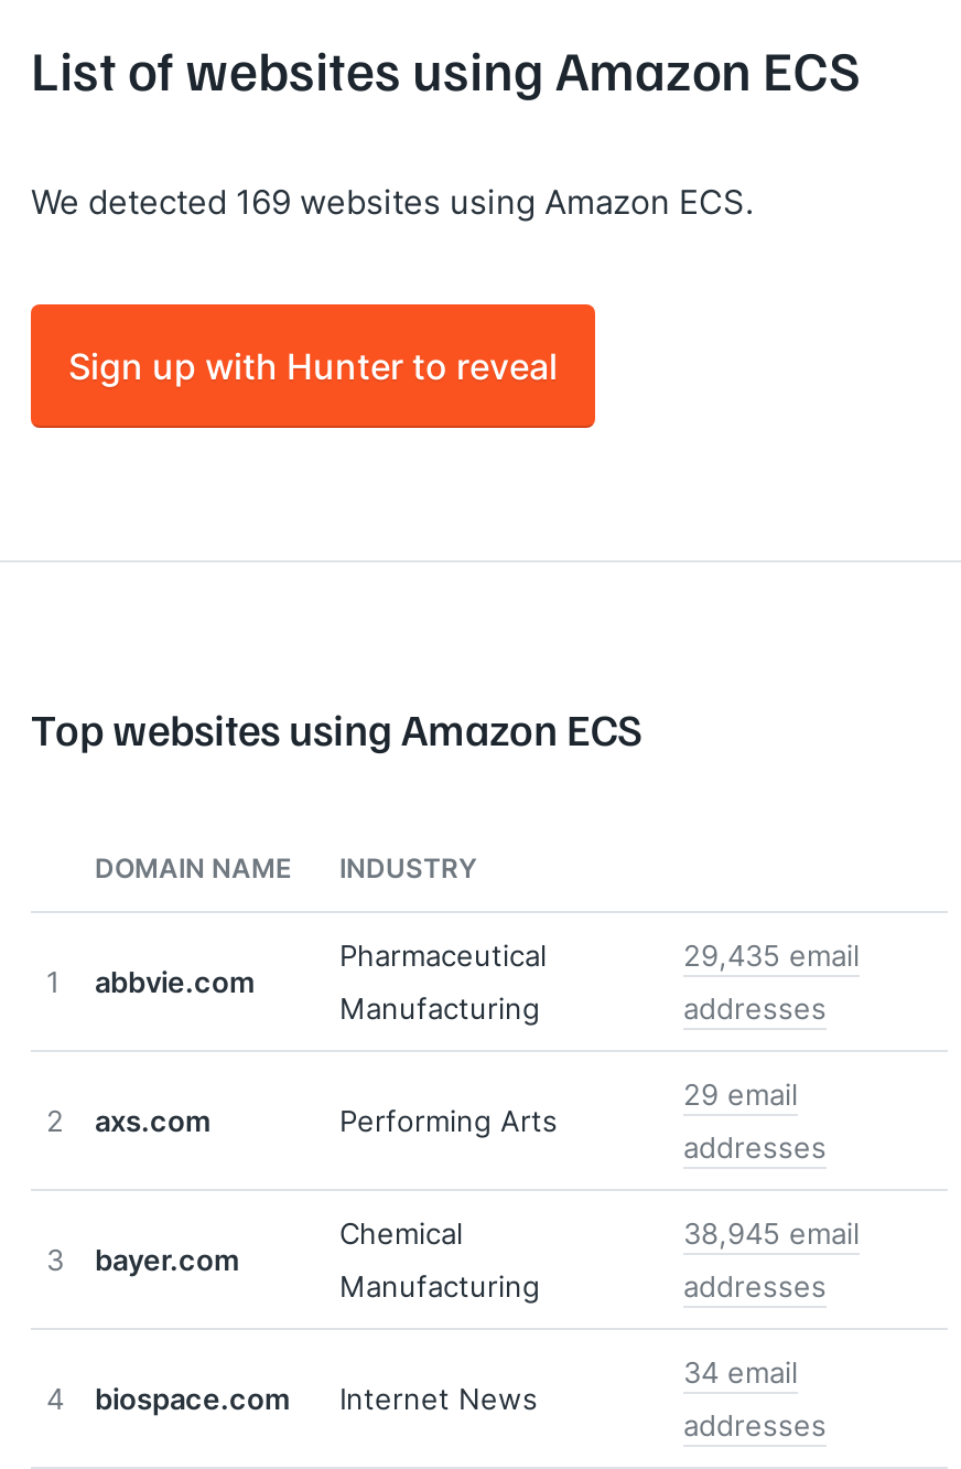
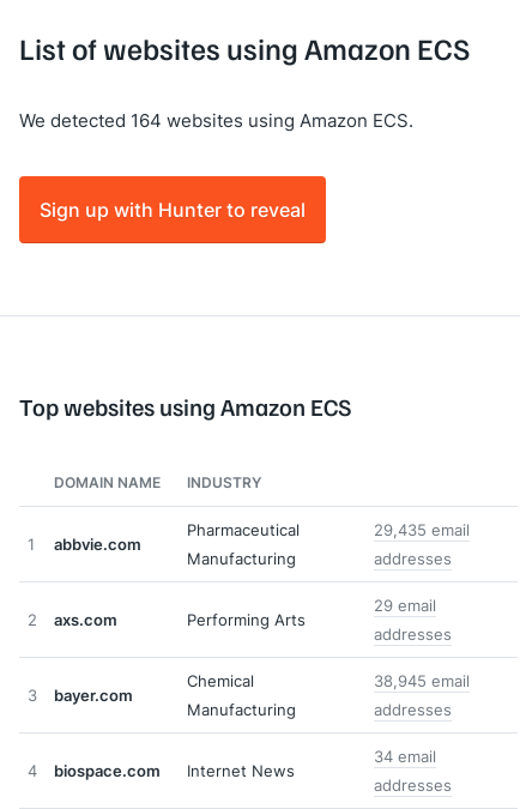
[31,179,754,225] We detected 169 websites using Amazon ECS. -> [19,108,413,133] We detected 164 websites using Amazon ECS.

